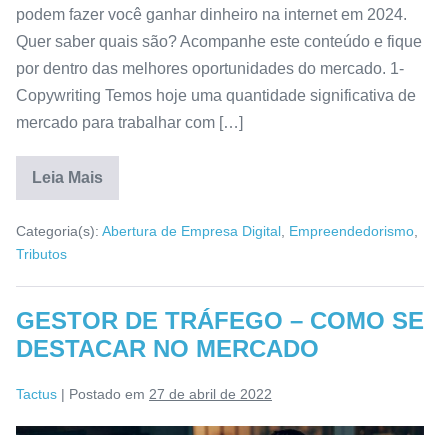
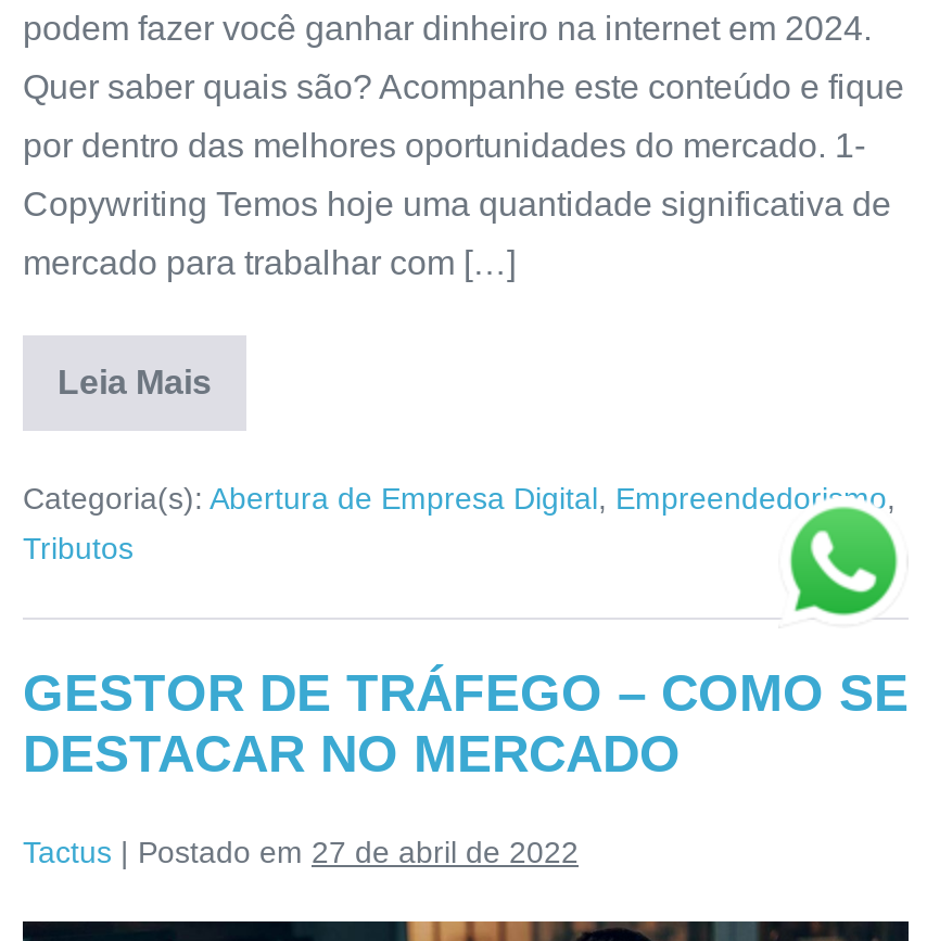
none -> [789,522,900,618] [image]

